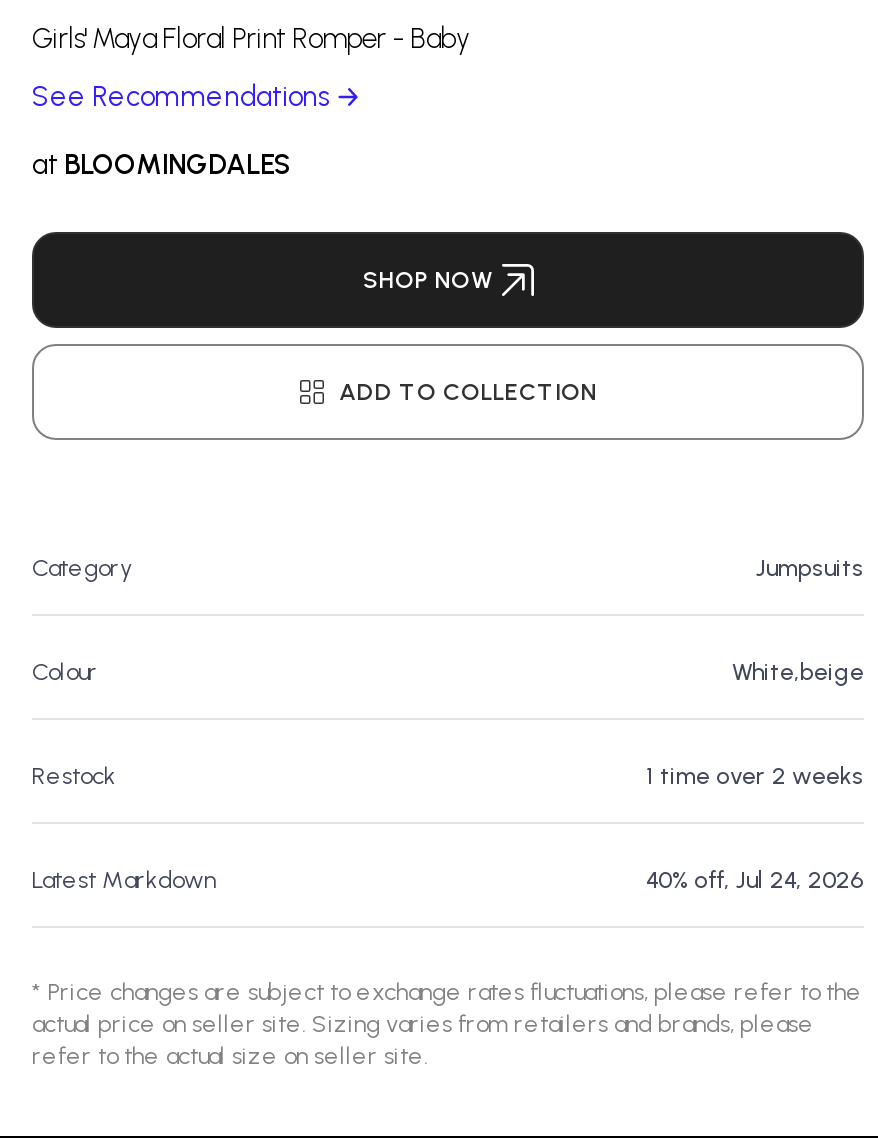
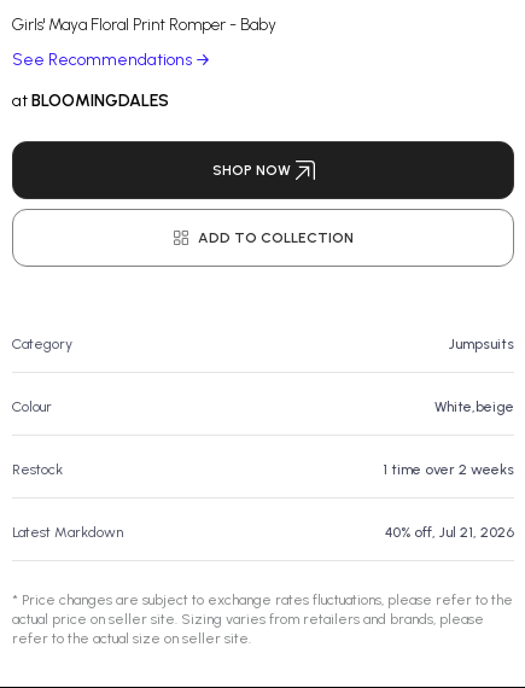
[646,866,864,894] 40% off, Jul 24, 2026 -> [385,524,514,541] 40% off, Jul 21, 2026

